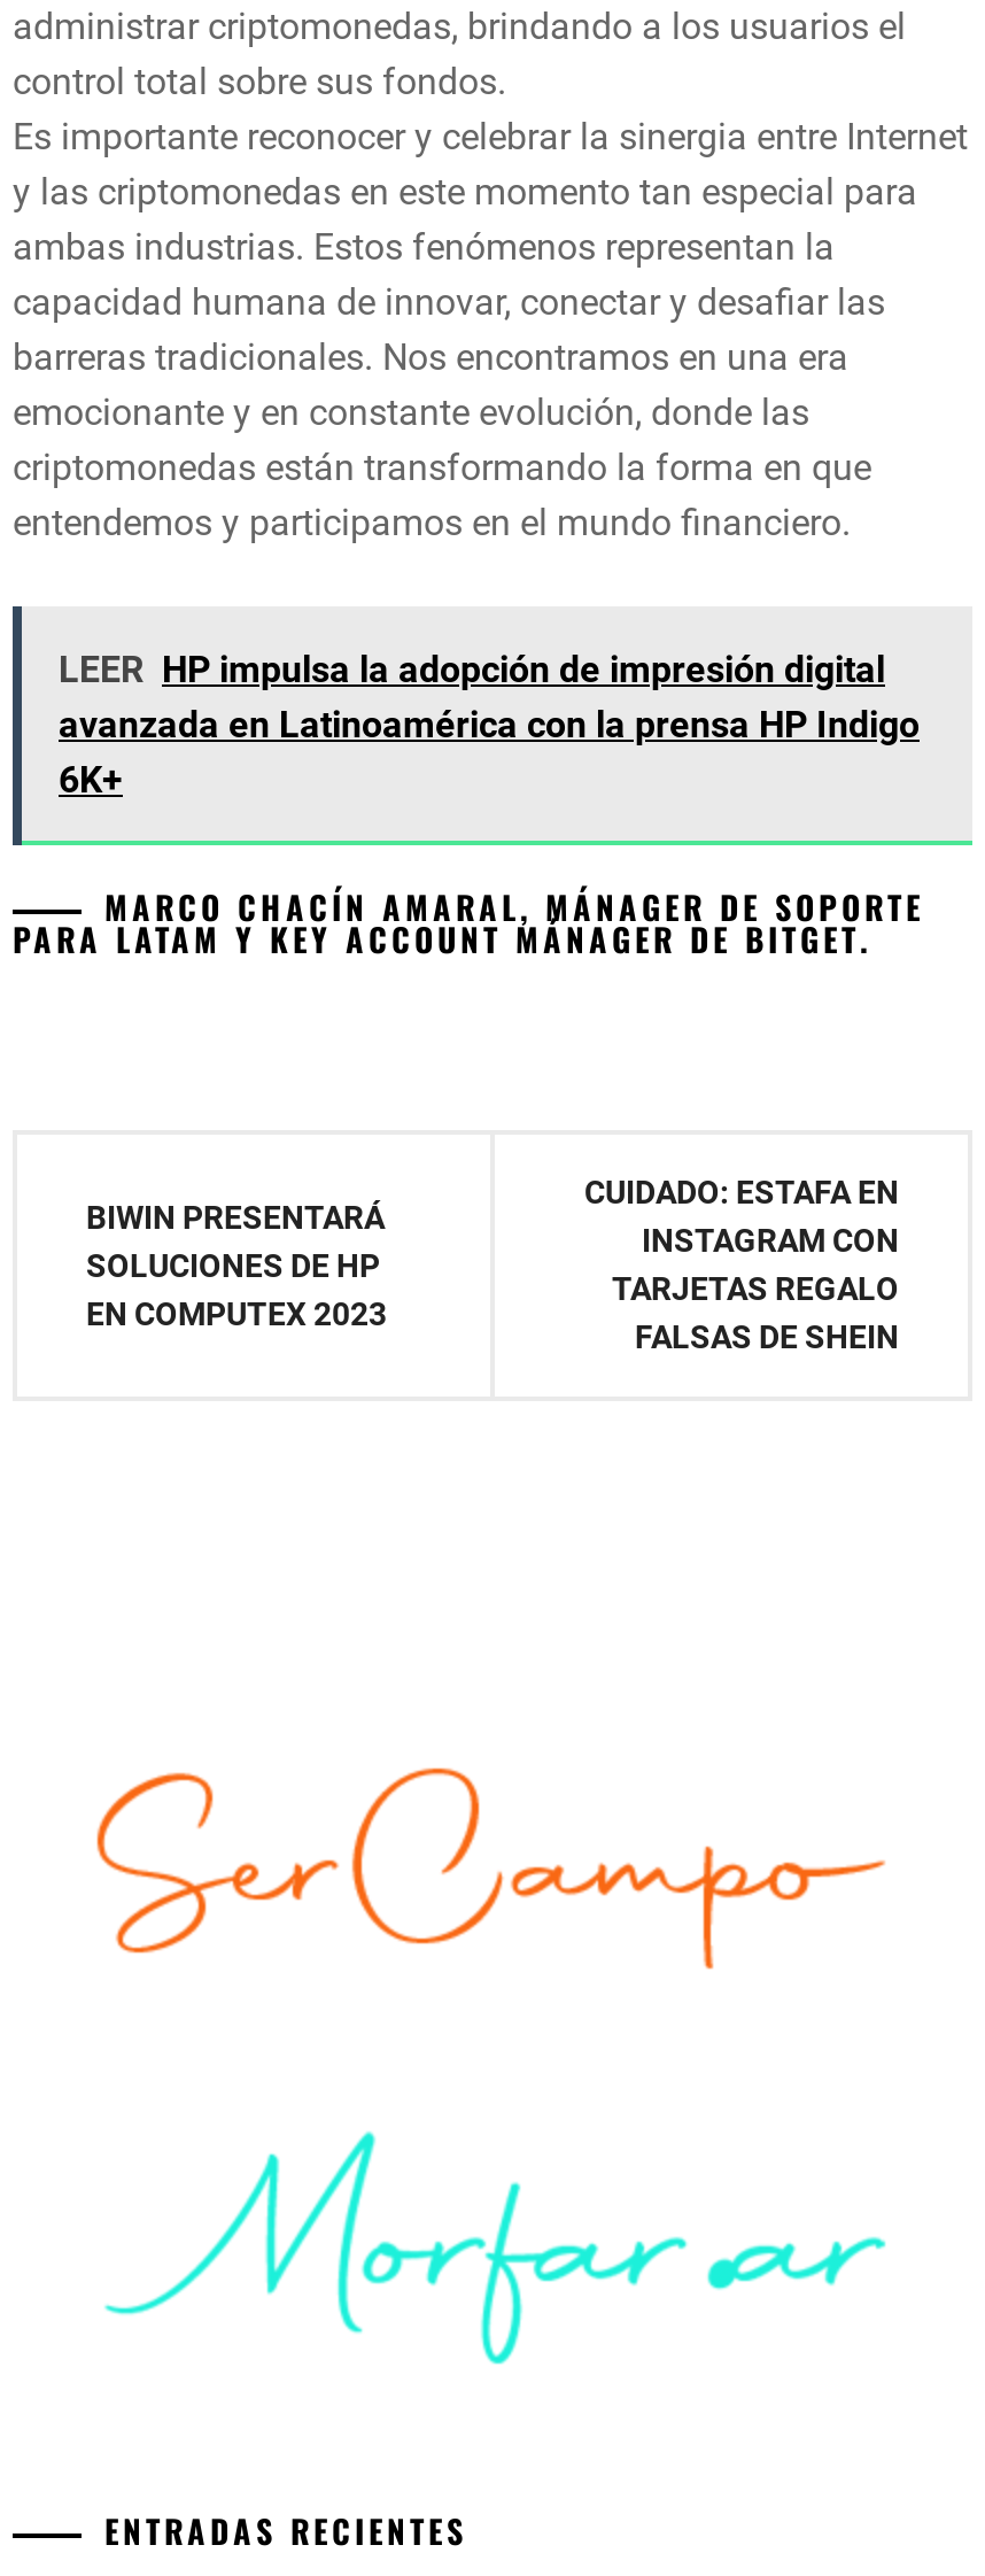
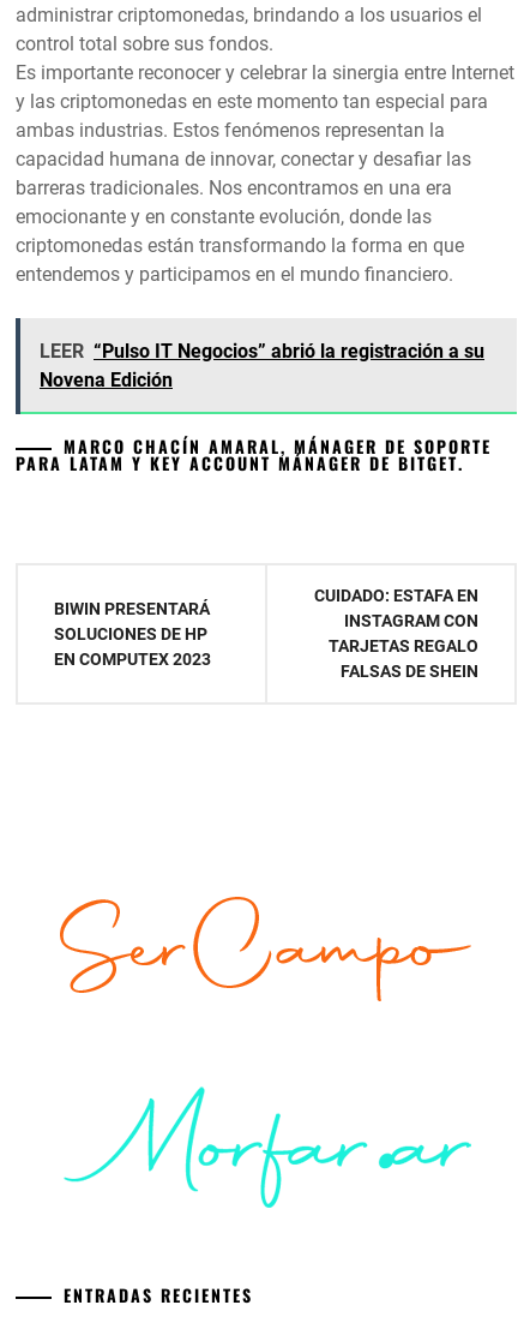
[59,649,920,803] LEER HP impulsa la adopción de impresión digital | avanzada en Latinoamérica con la prensa HP Indigo | 6K+ -> [40,339,484,391] LEER “Pulso IT Negocios” abrió la registración a su | Novena Edición

